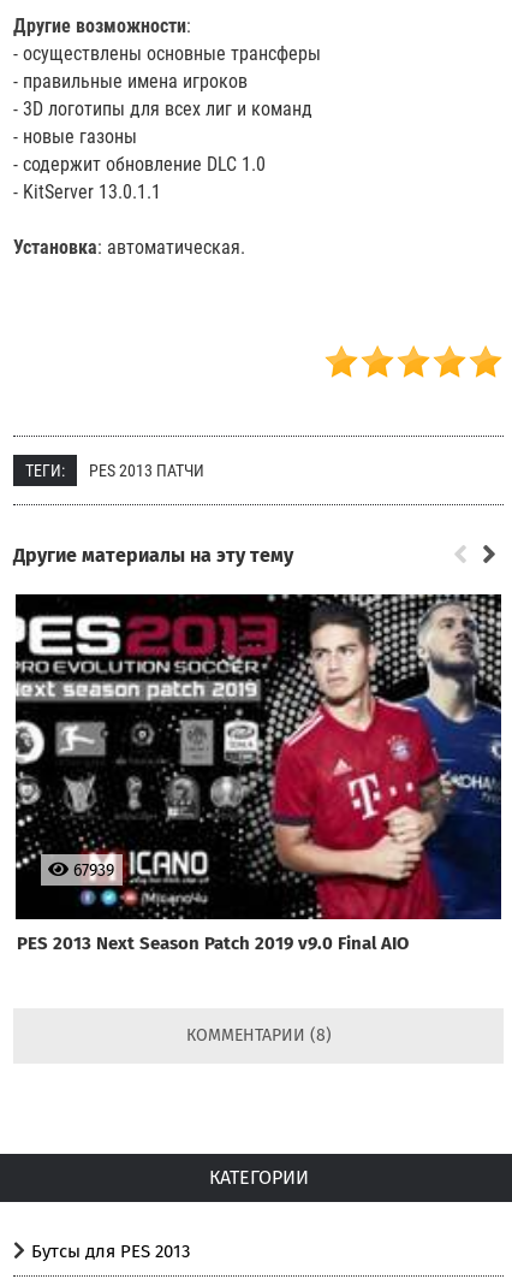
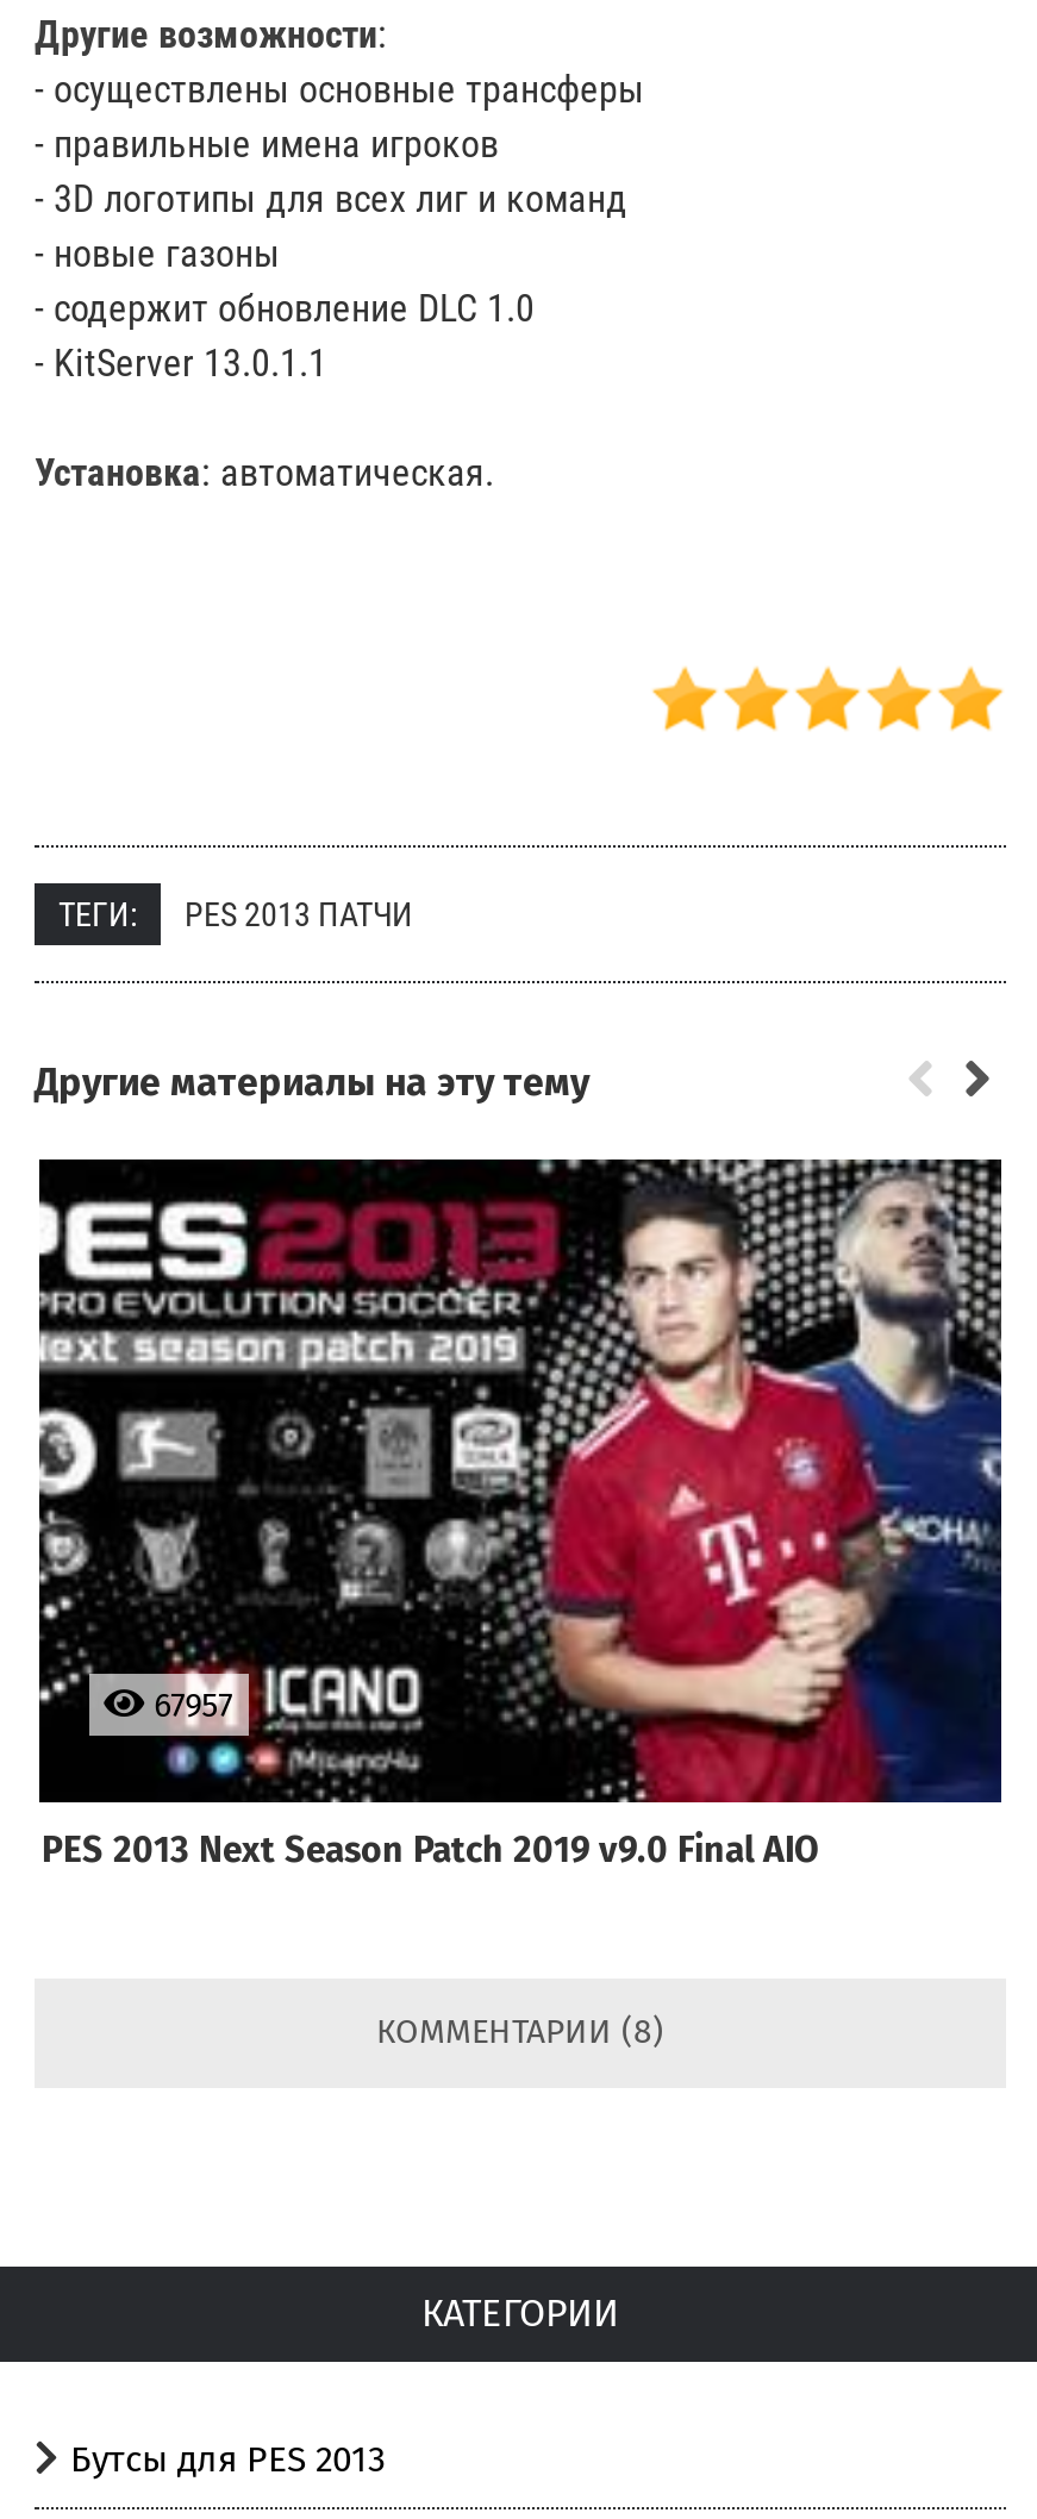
[73,860,114,881] 67939 -> [154,1685,232,1726] 67957

